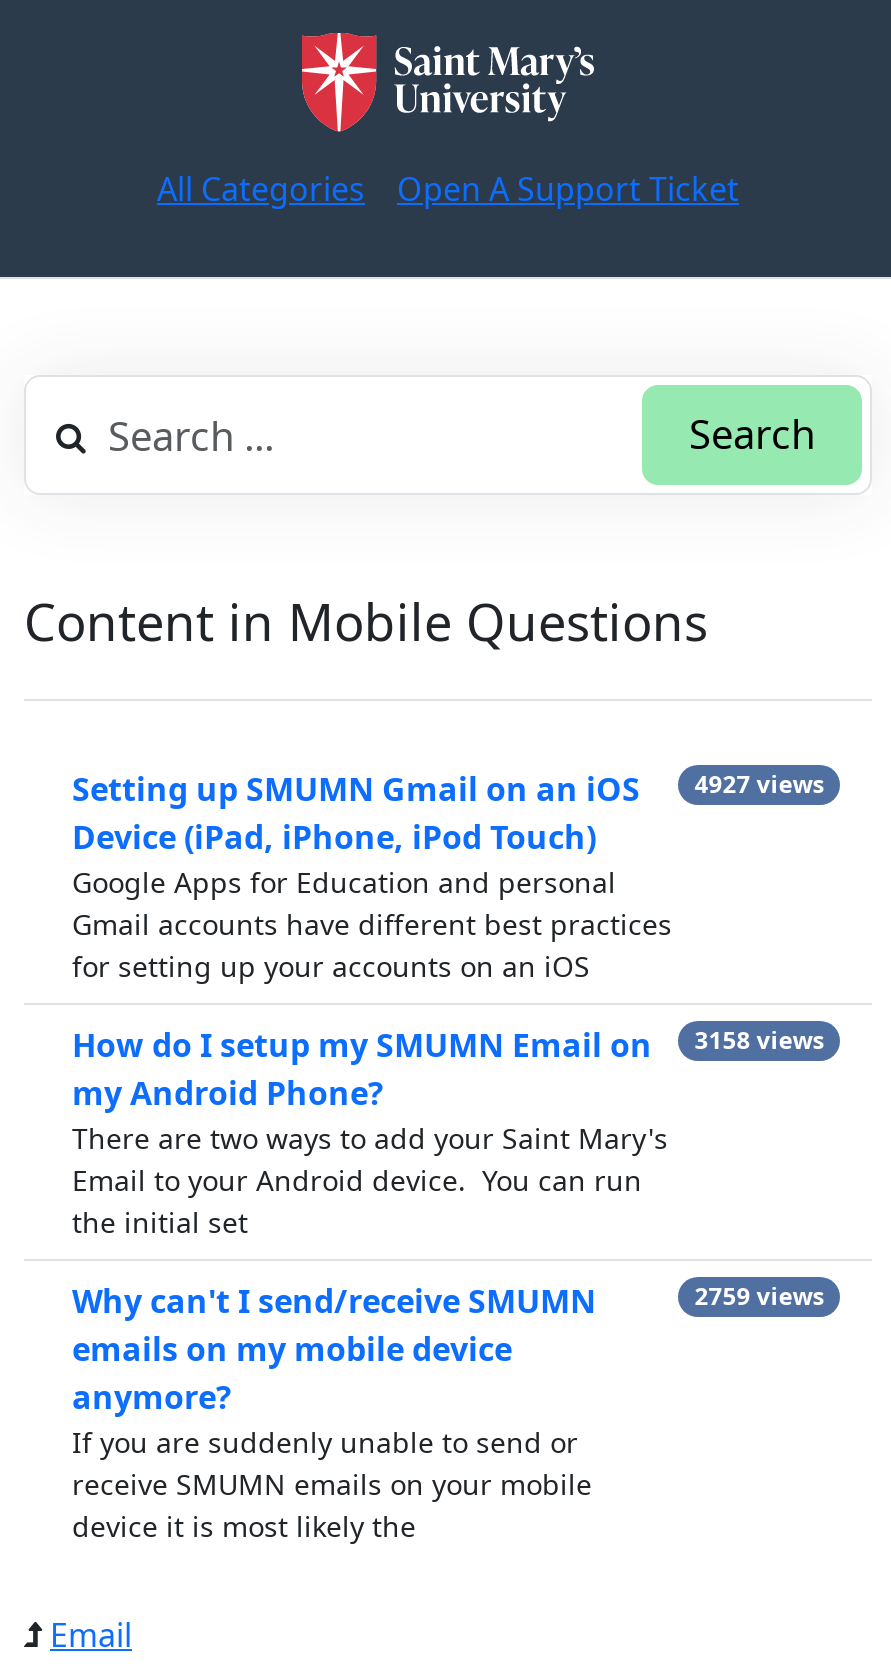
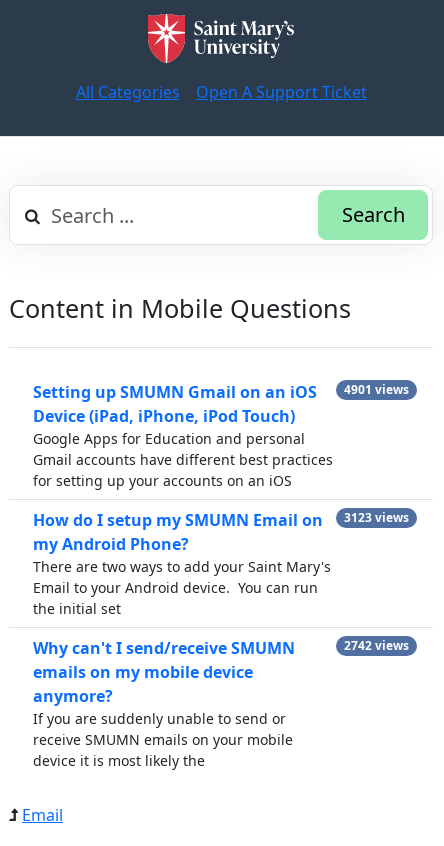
[72,767,824,811] Setting up SMUMN Gmail on an iOS 4927 views -> [33,381,409,403] Setting up SMUMN Gmail on an iOS 4901 views
[72,1023,824,1067] How do I setup my SMUMN Email on 3158 views -> [33,509,409,531] How do I setup my SMUMN Email on 3123 views
[694,1279,824,1313] 2759 views -> [344,637,409,654] 2742 views

